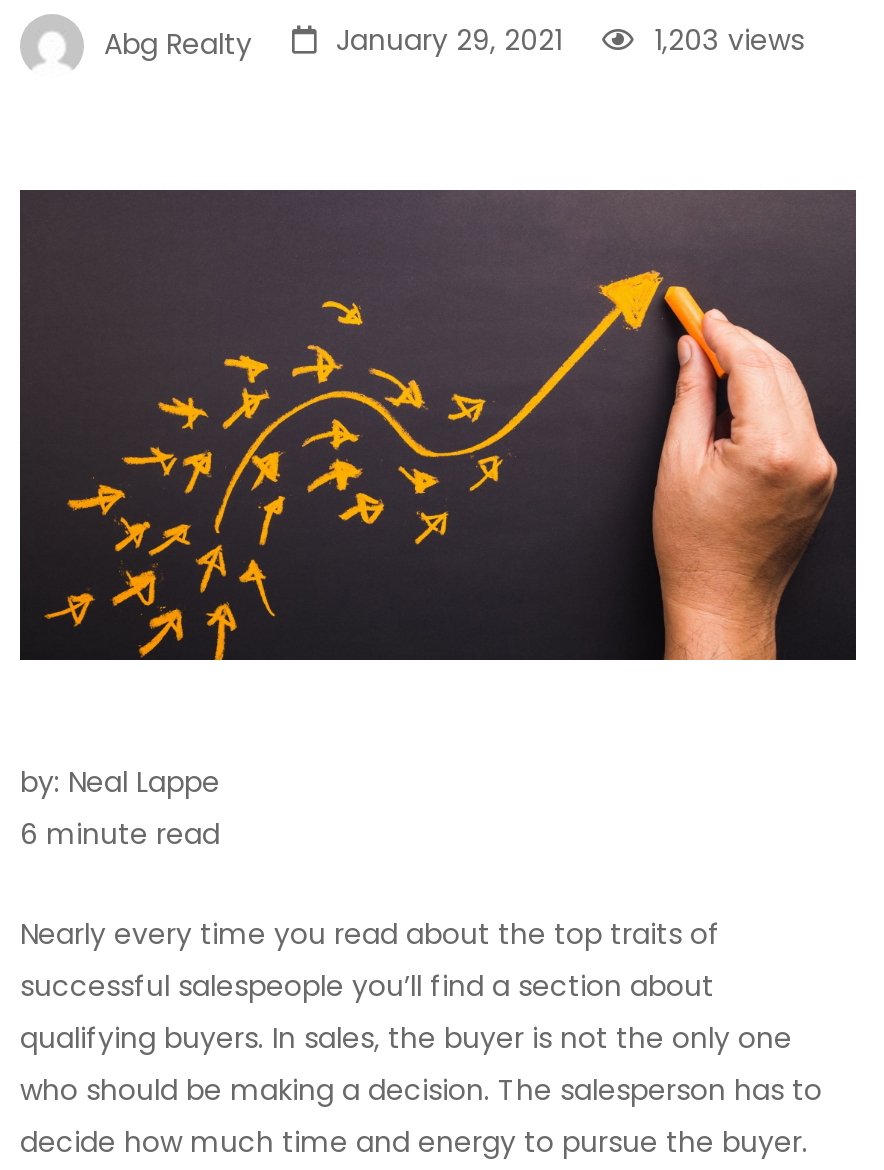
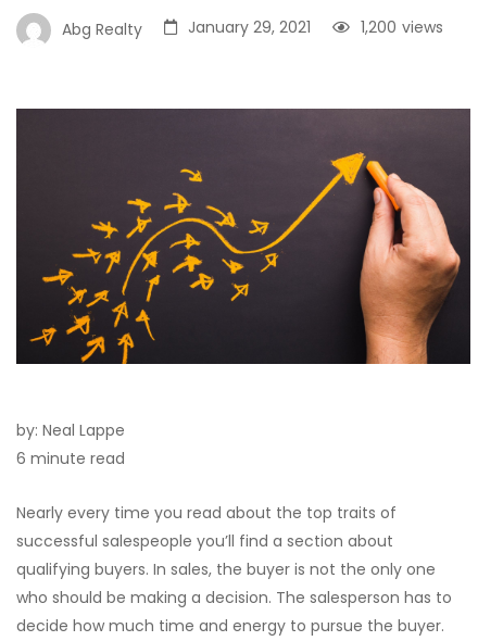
[654,20,804,60] 1,203 views -> [361,16,443,38] 1,200 views

